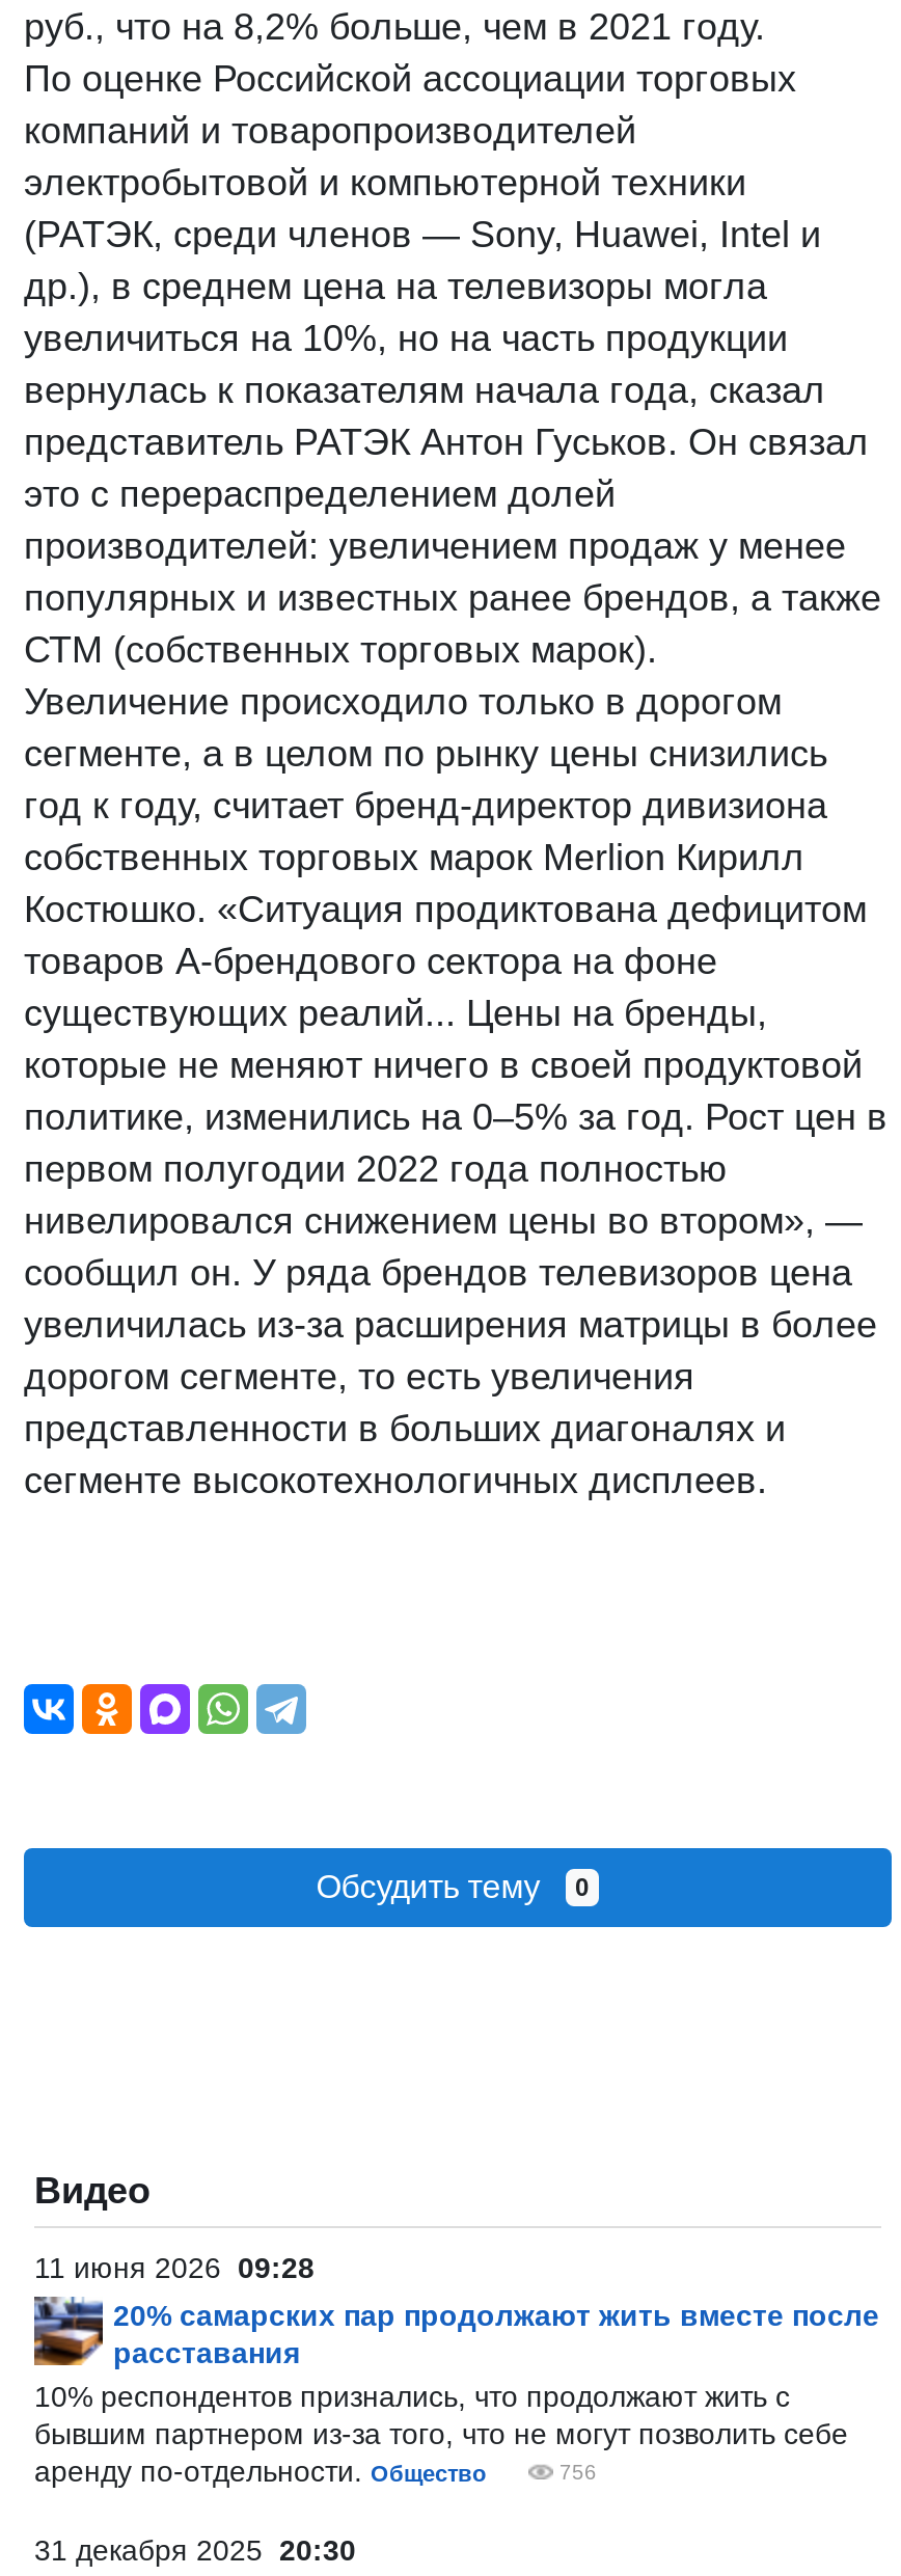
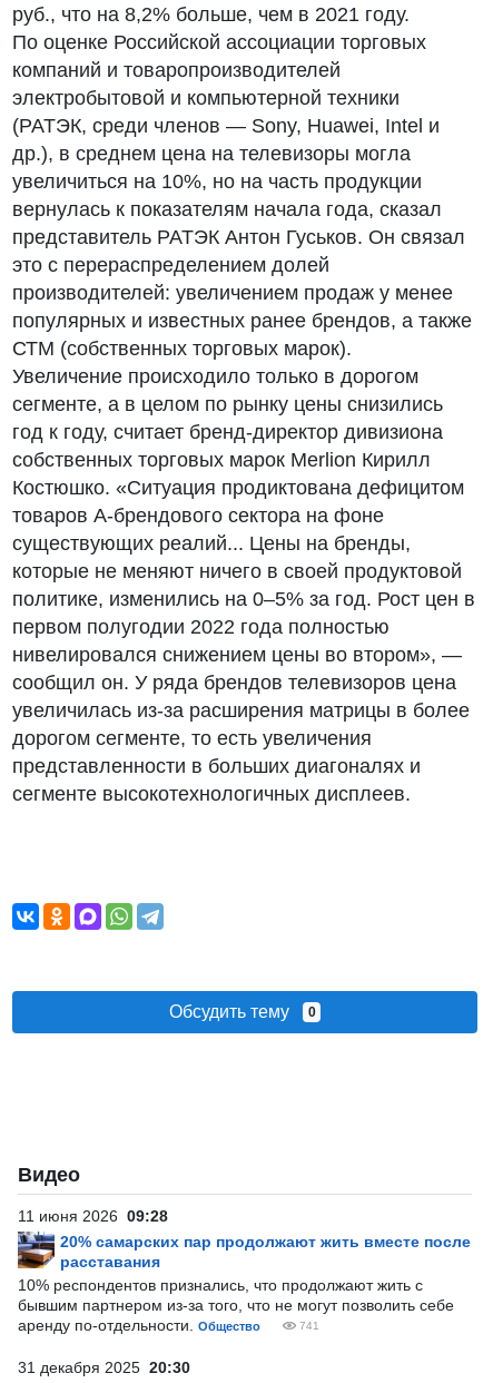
[559,2461,597,2484] 756 -> [299,1320,319,1332] 741

